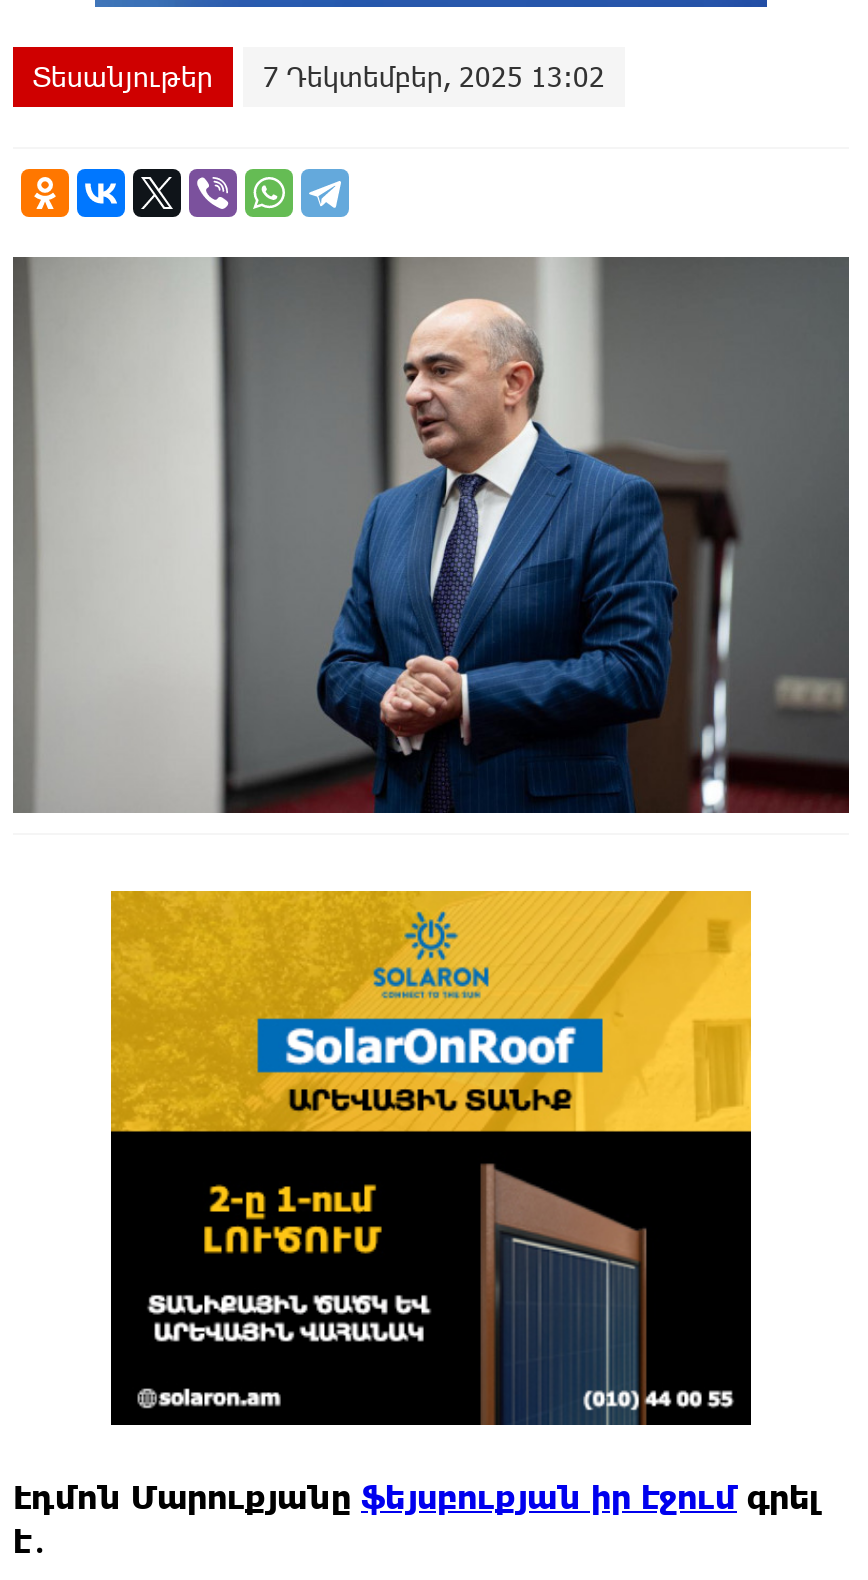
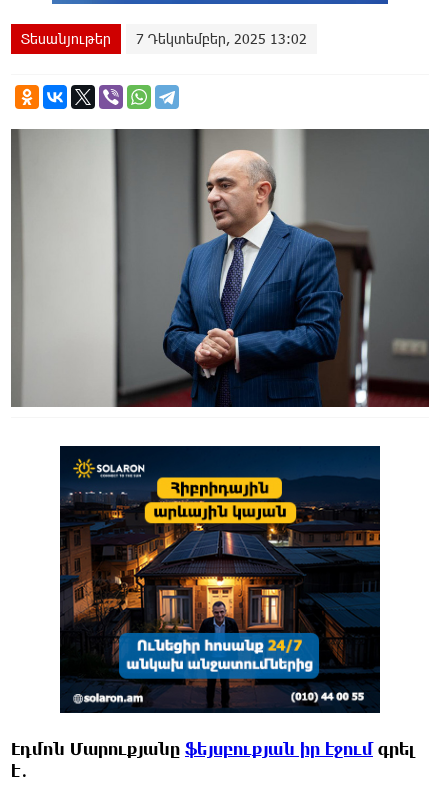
[109,889,753,1425] [image] -> [59,445,381,713] [image]

